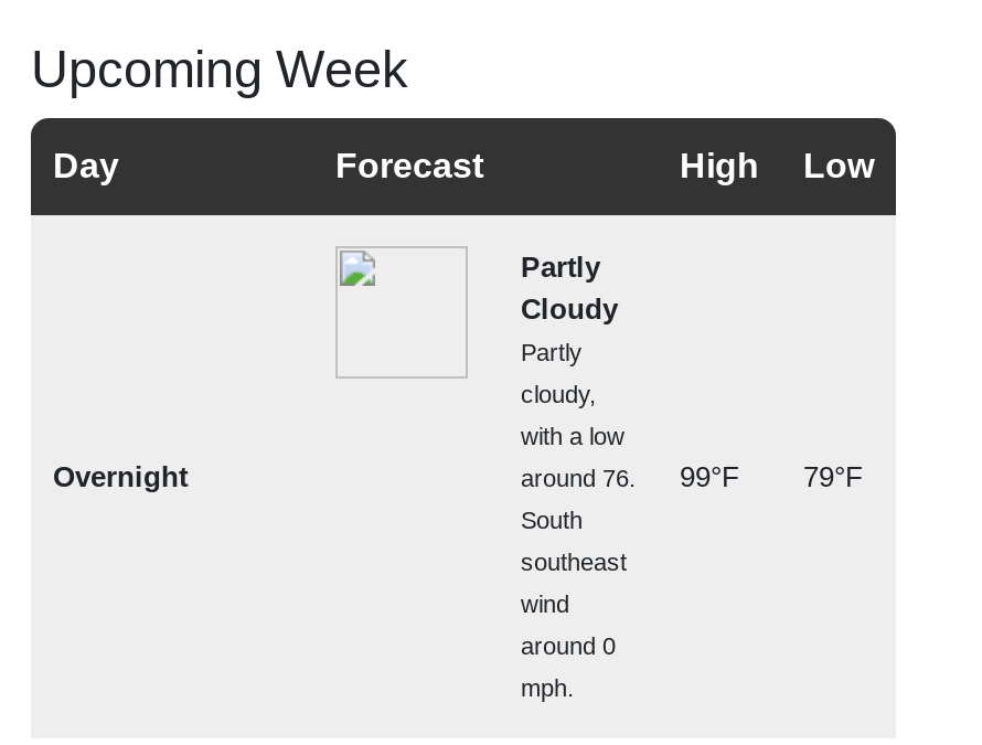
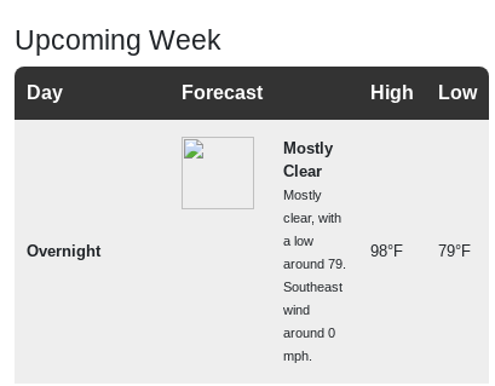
[521,251,636,575] Partly | Cloudy | Partly | cloudy, | with a low | around 76. | South | southeast -> [283,139,346,294] Mostly | Clear | Mostly | clear, with | a low | around 79. | Southeast
[680,460,739,493] 99°F -> [370,242,403,260] 98°F

